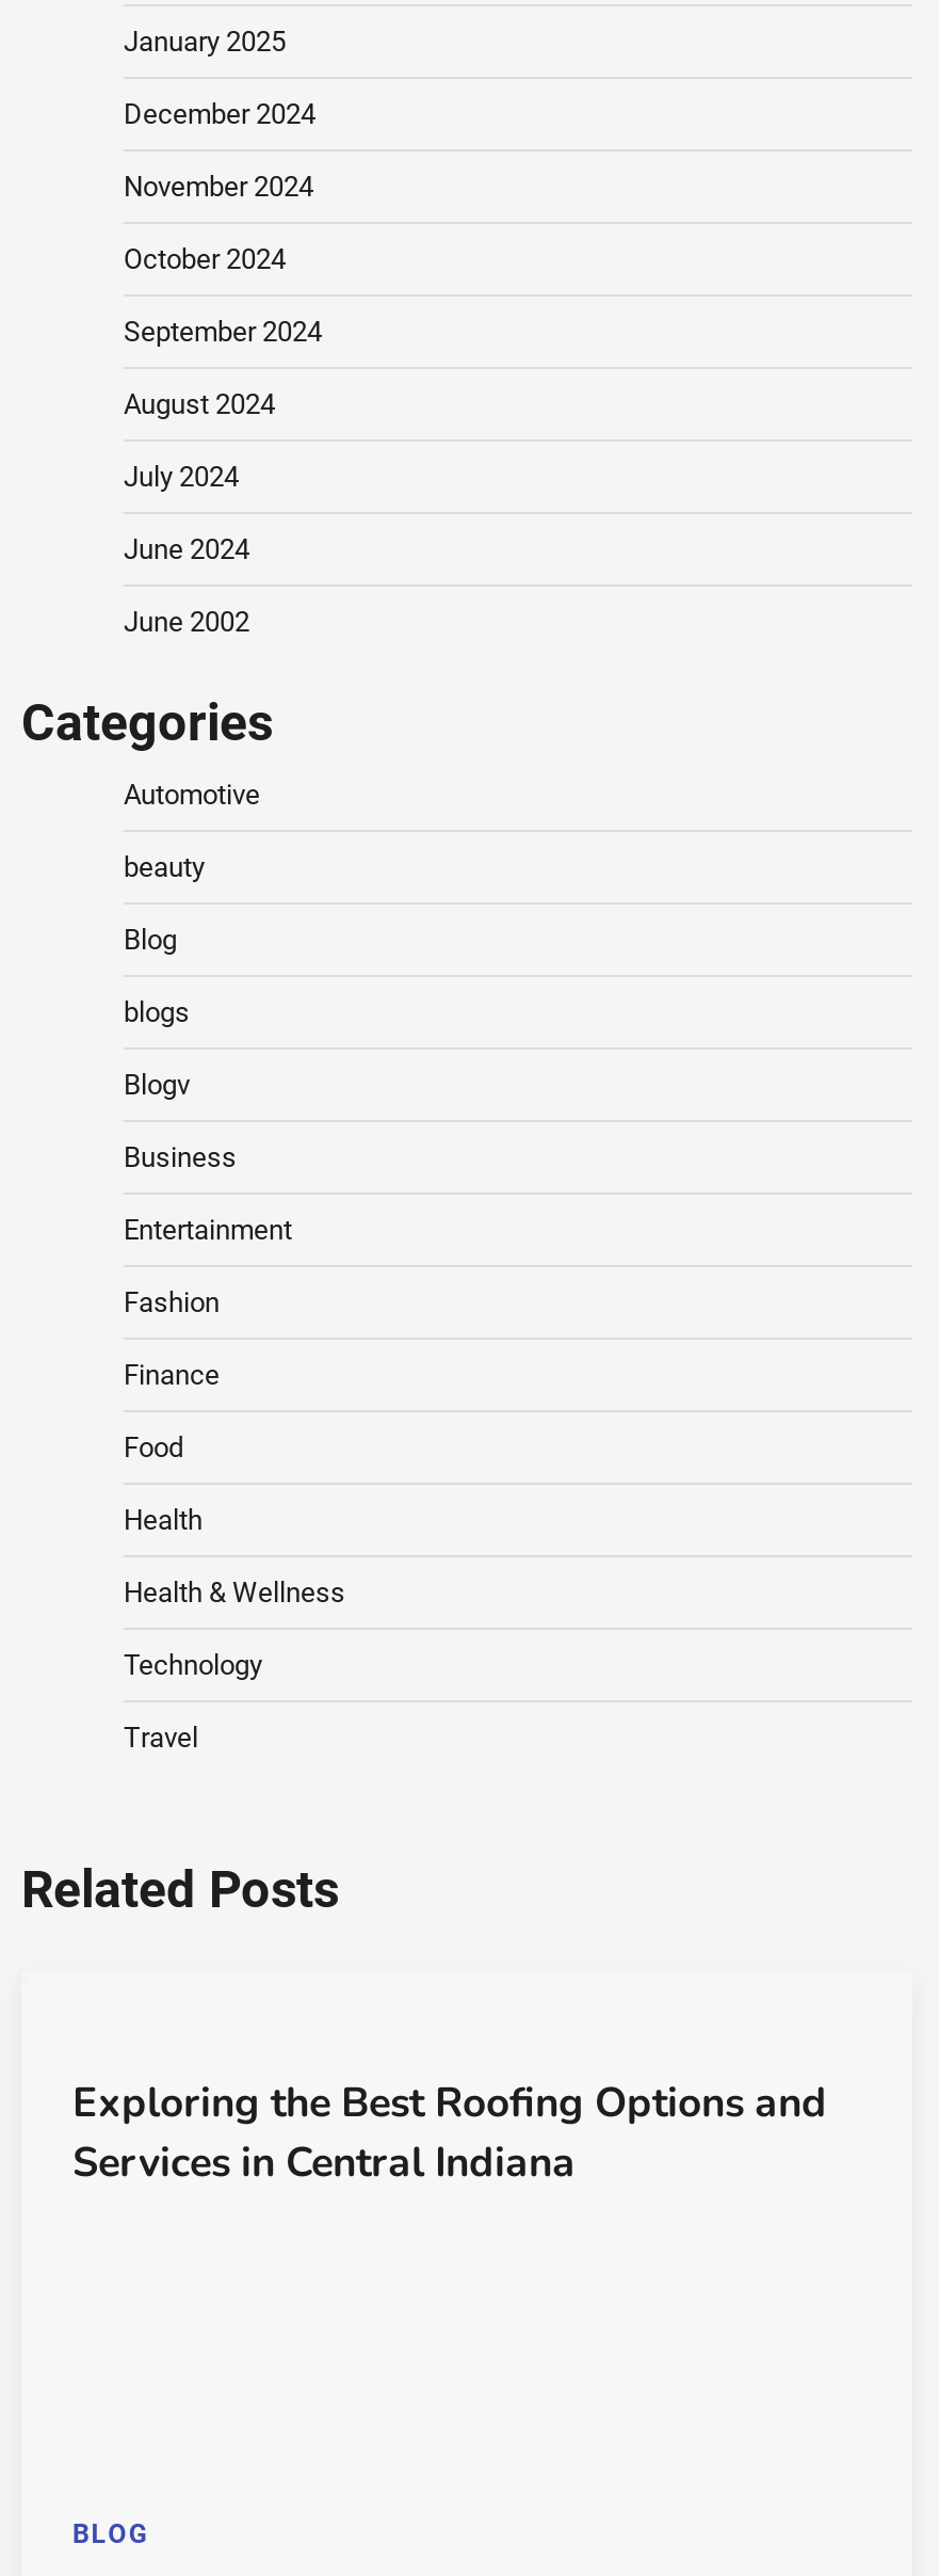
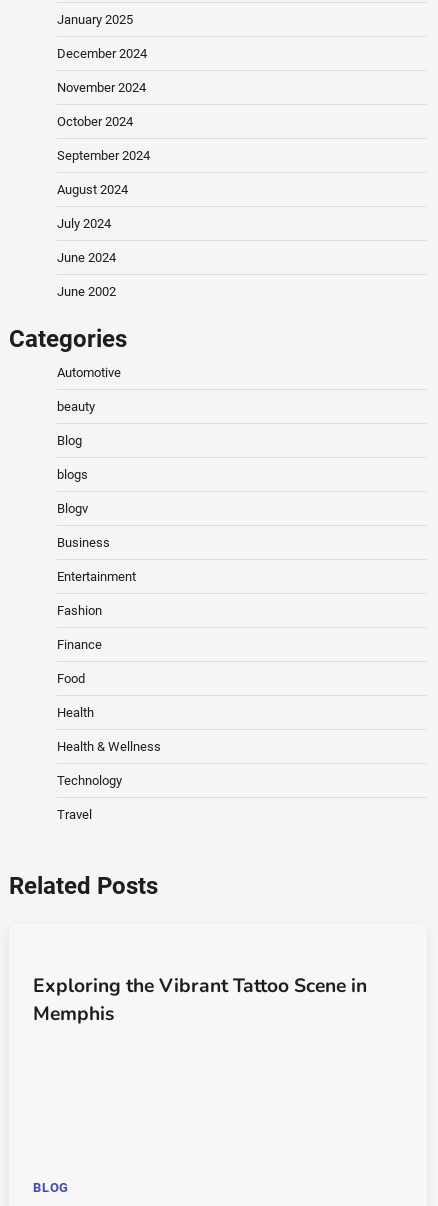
[72,2076,827,2191] Exploring the Best Roofing Options and | Services in Central Indiana -> [33,973,367,1027] Exploring the Vibrant Tattoo Scene in | Memphis

